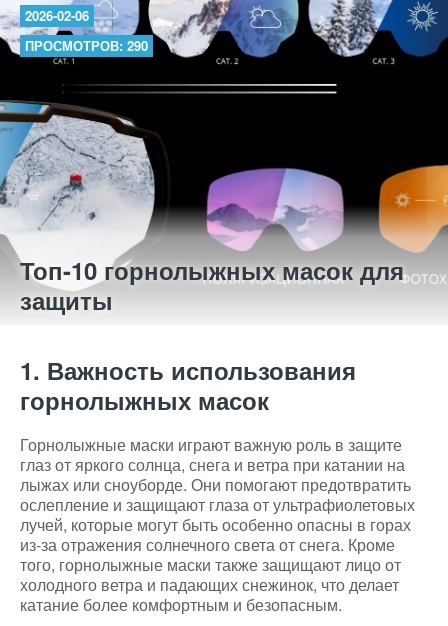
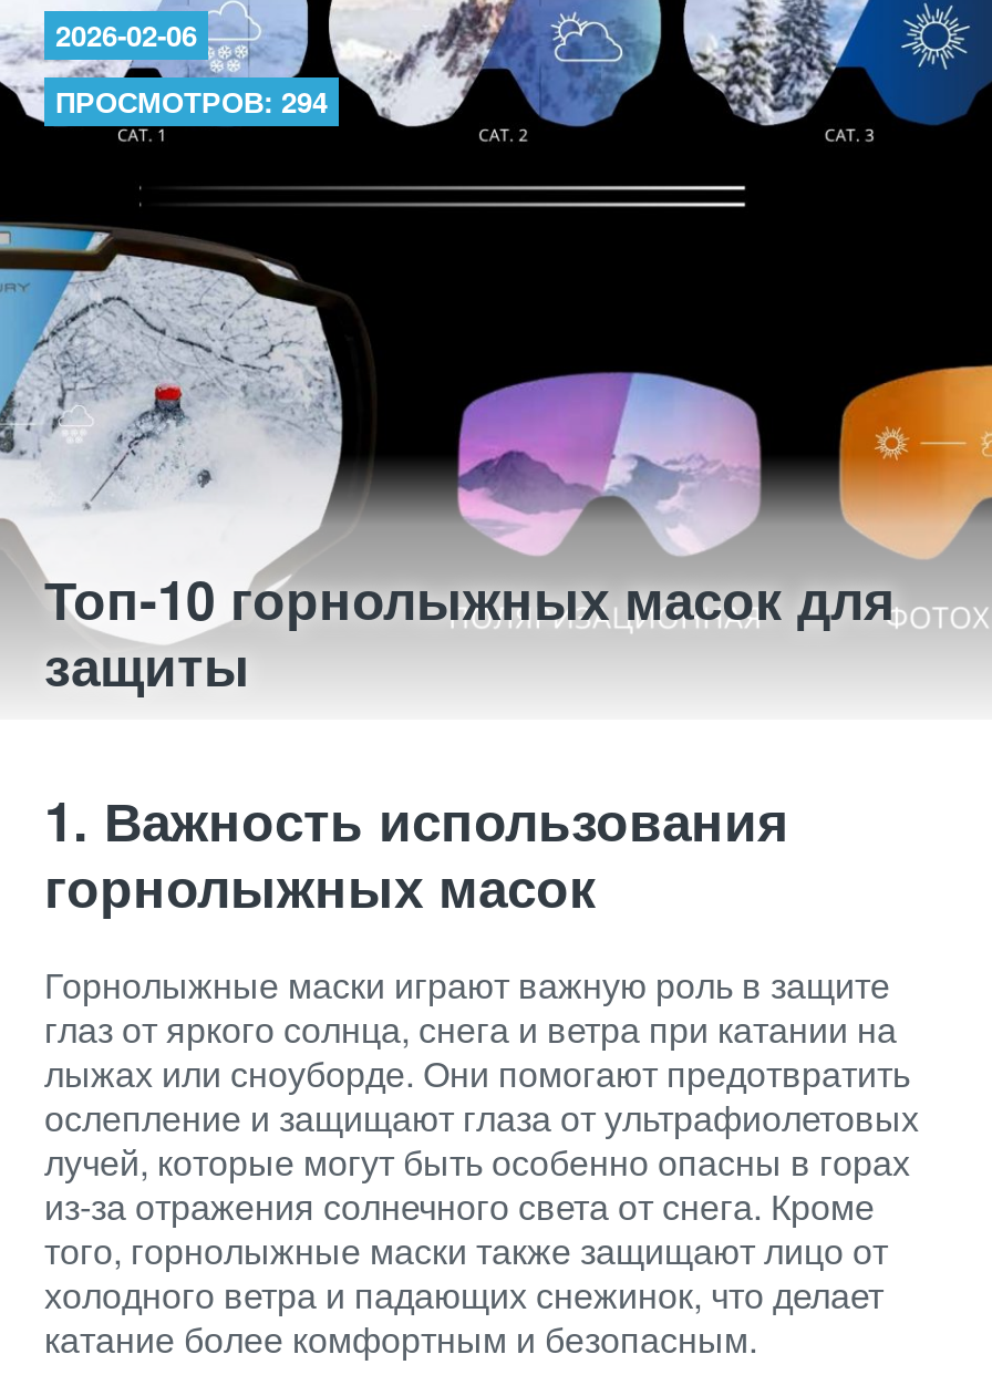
[25,36,148,55] ПРОСМОТРОВ: 290 -> [55,80,328,122] ПРОСМОТРОВ: 294

